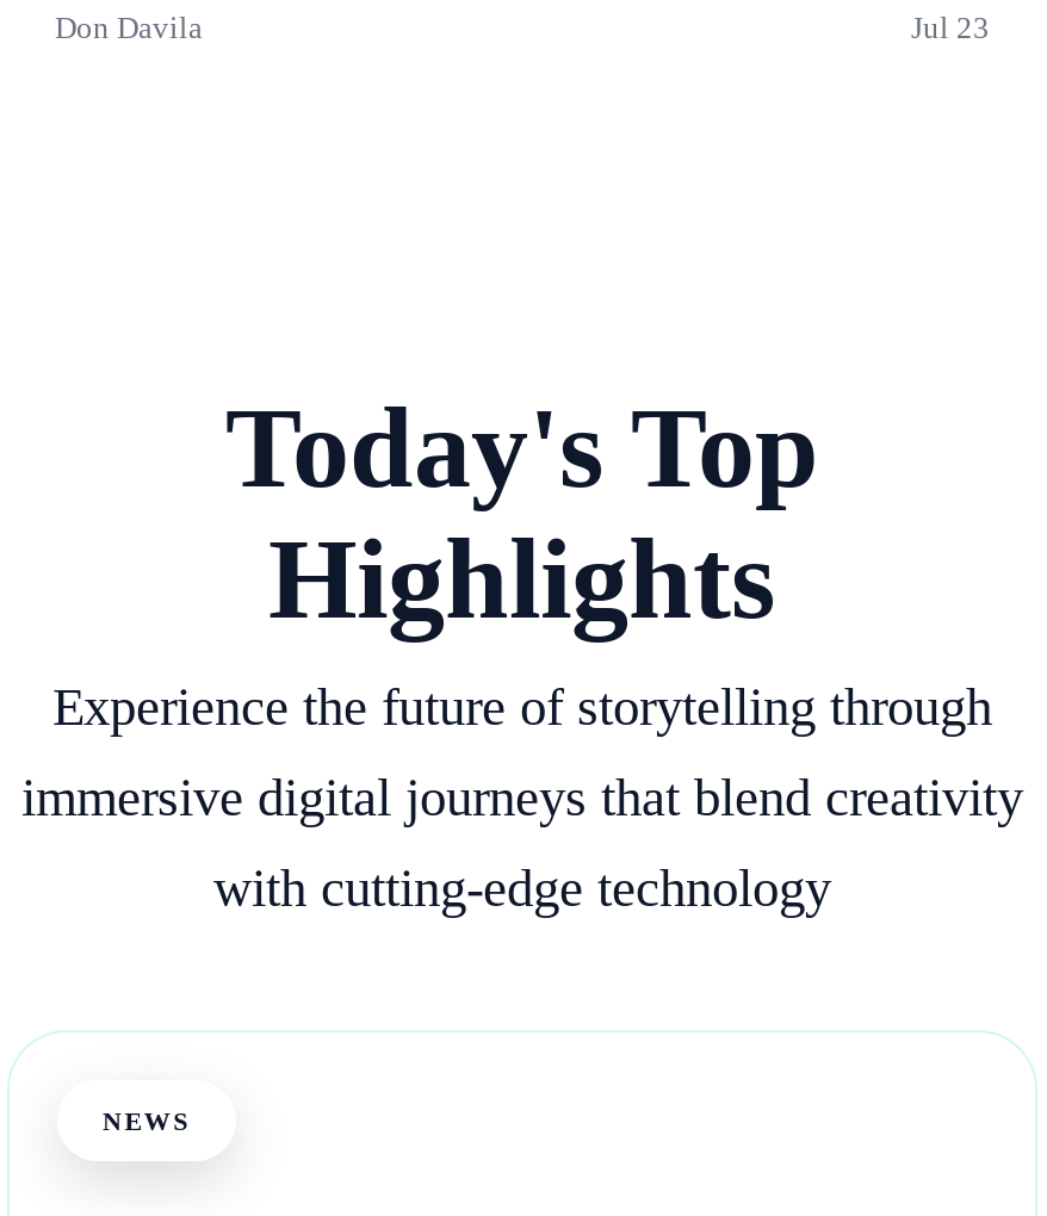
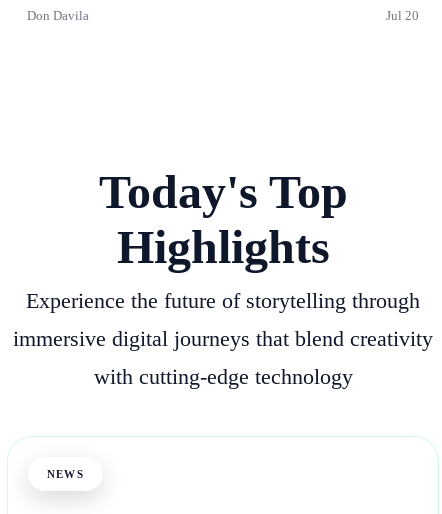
[911,12,990,45] Jul 23 -> [386,9,419,23] Jul 20

